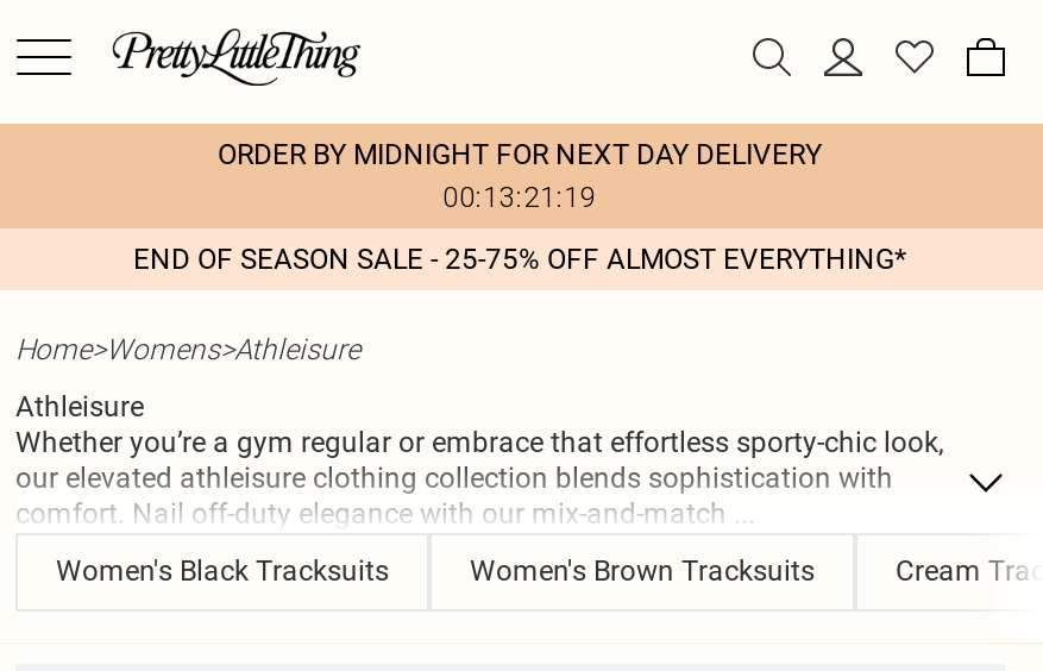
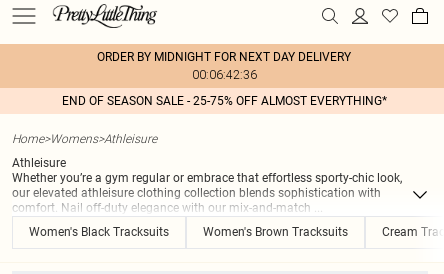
[442,178,597,214] 00:13:21:19 -> [191,67,256,82] 00:06:42:36

